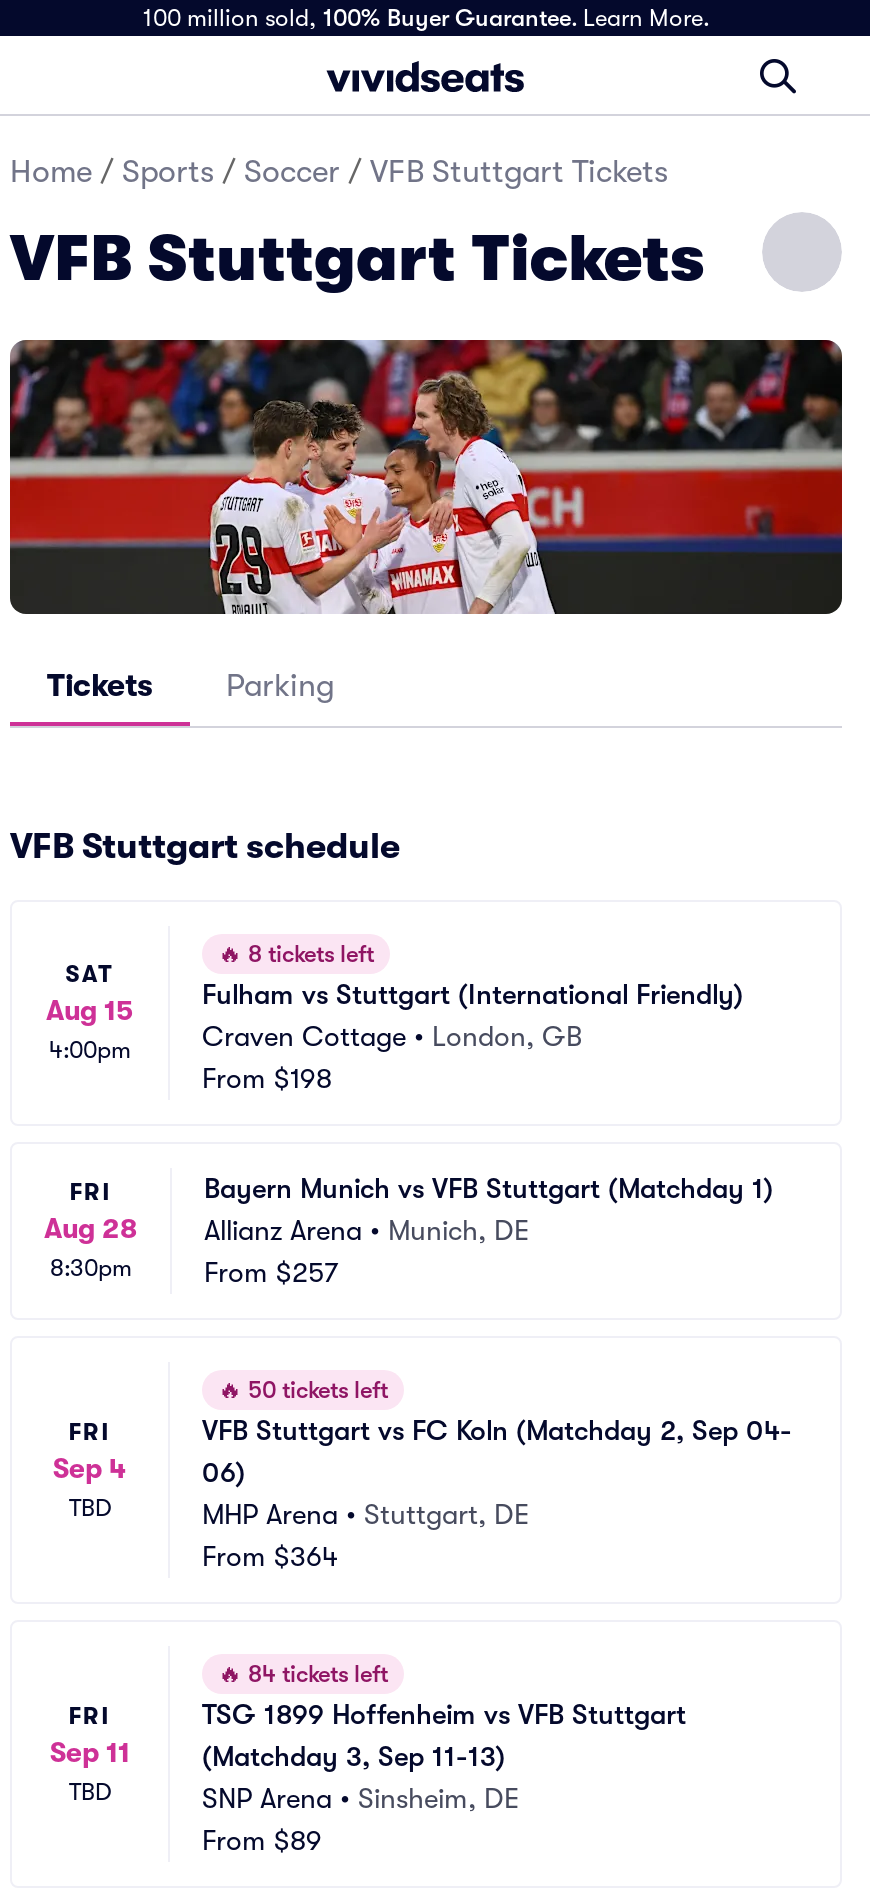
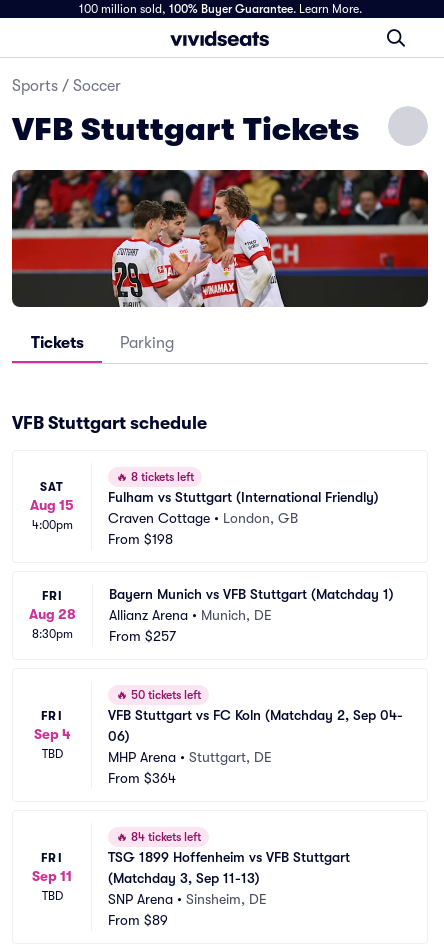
[10,154,668,190] Home / Sports / Soccer / VFB Stuttgart Tickets -> [12,77,121,95] Sports / Soccer

